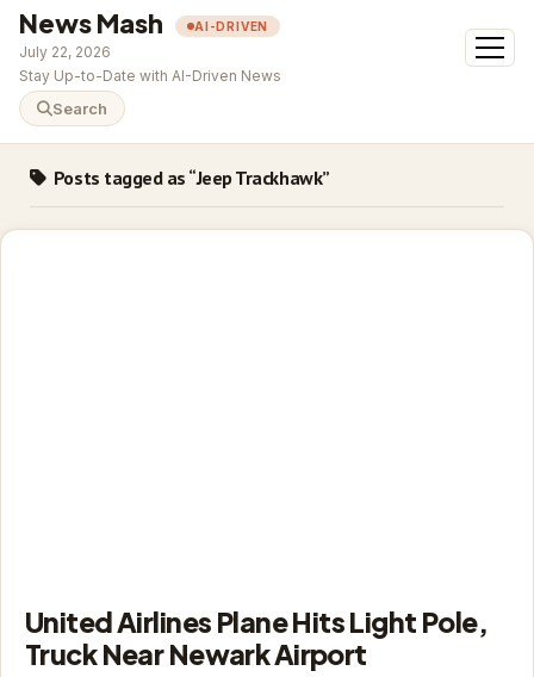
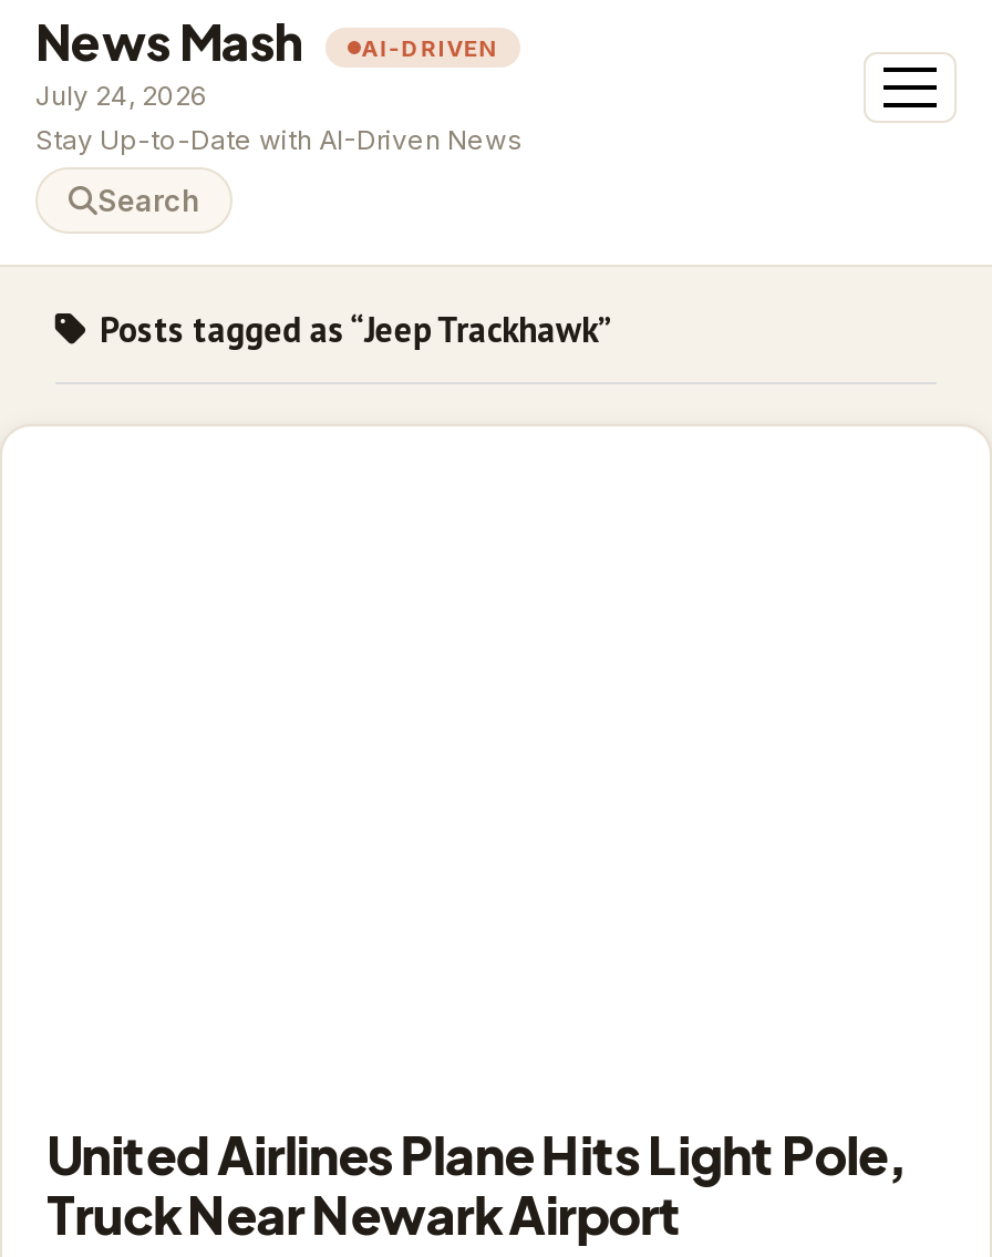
[19,43,111,61] July 22, 2026 -> [35,79,208,112] July 24, 2026

